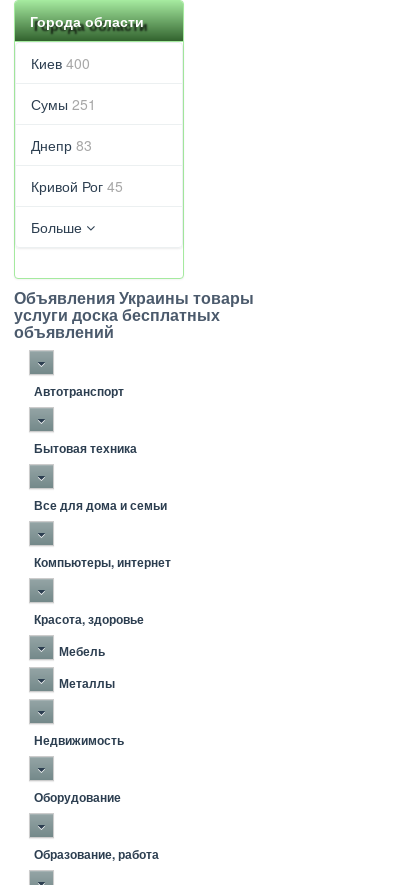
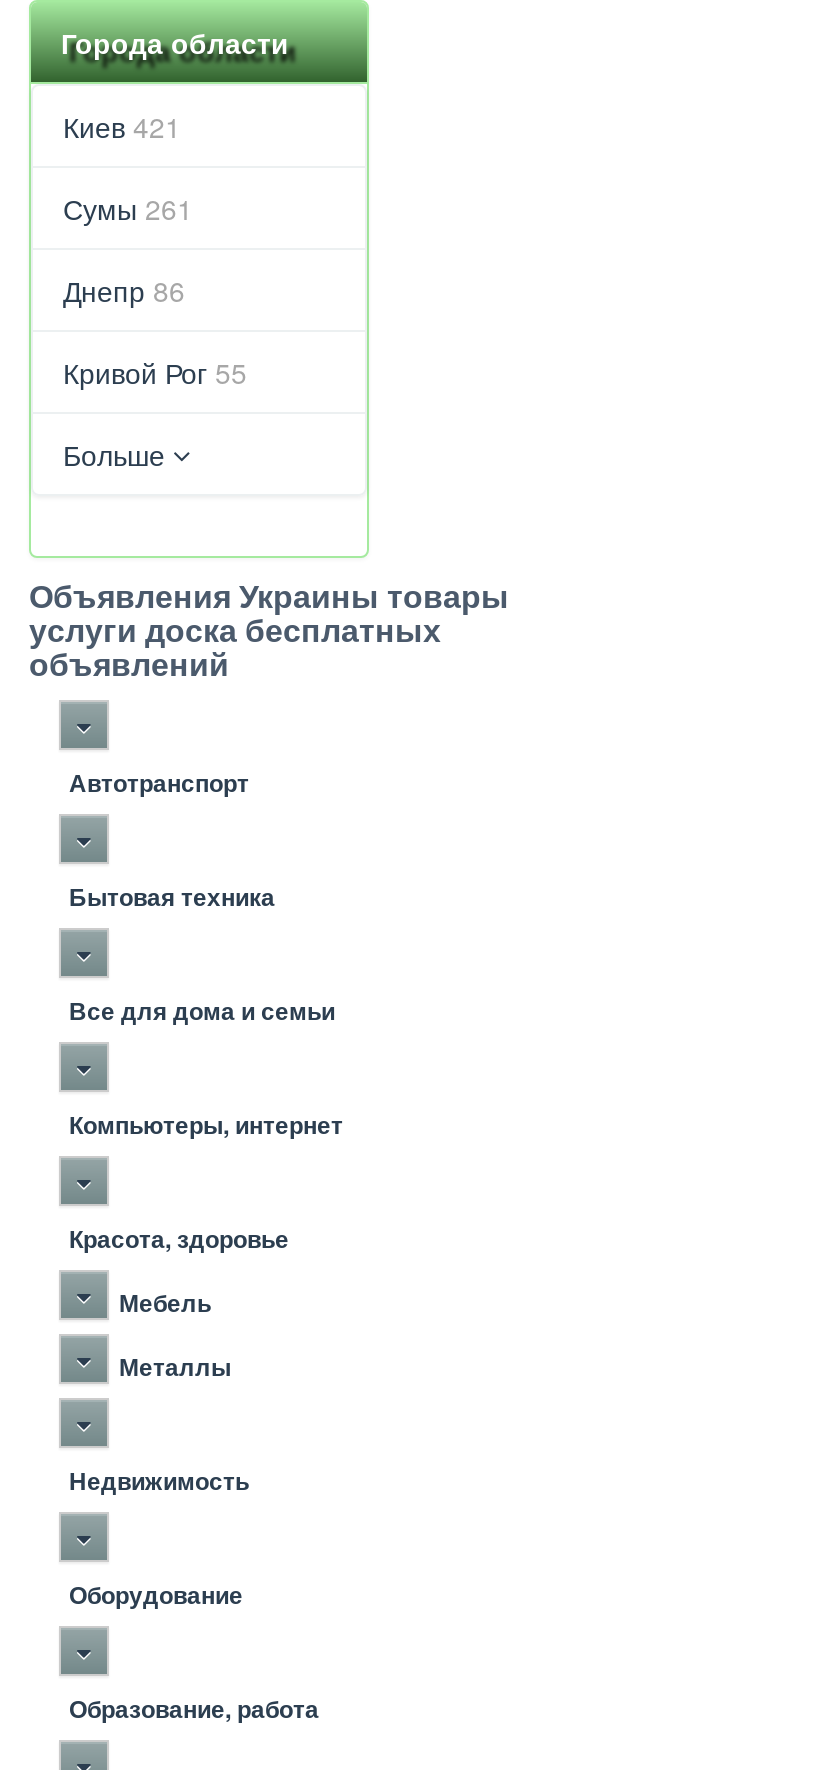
[31,53,90,73] Киев 400 -> [63,106,181,146] Киев 421
[31,94,96,114] Сумы 251 -> [63,188,193,228] Сумы 261
[31,135,92,155] Днепр 83 -> [63,270,185,310] Днепр 86
[31,176,123,196] Кривой Рог 45 -> [63,352,247,392] Кривой Рог 55

